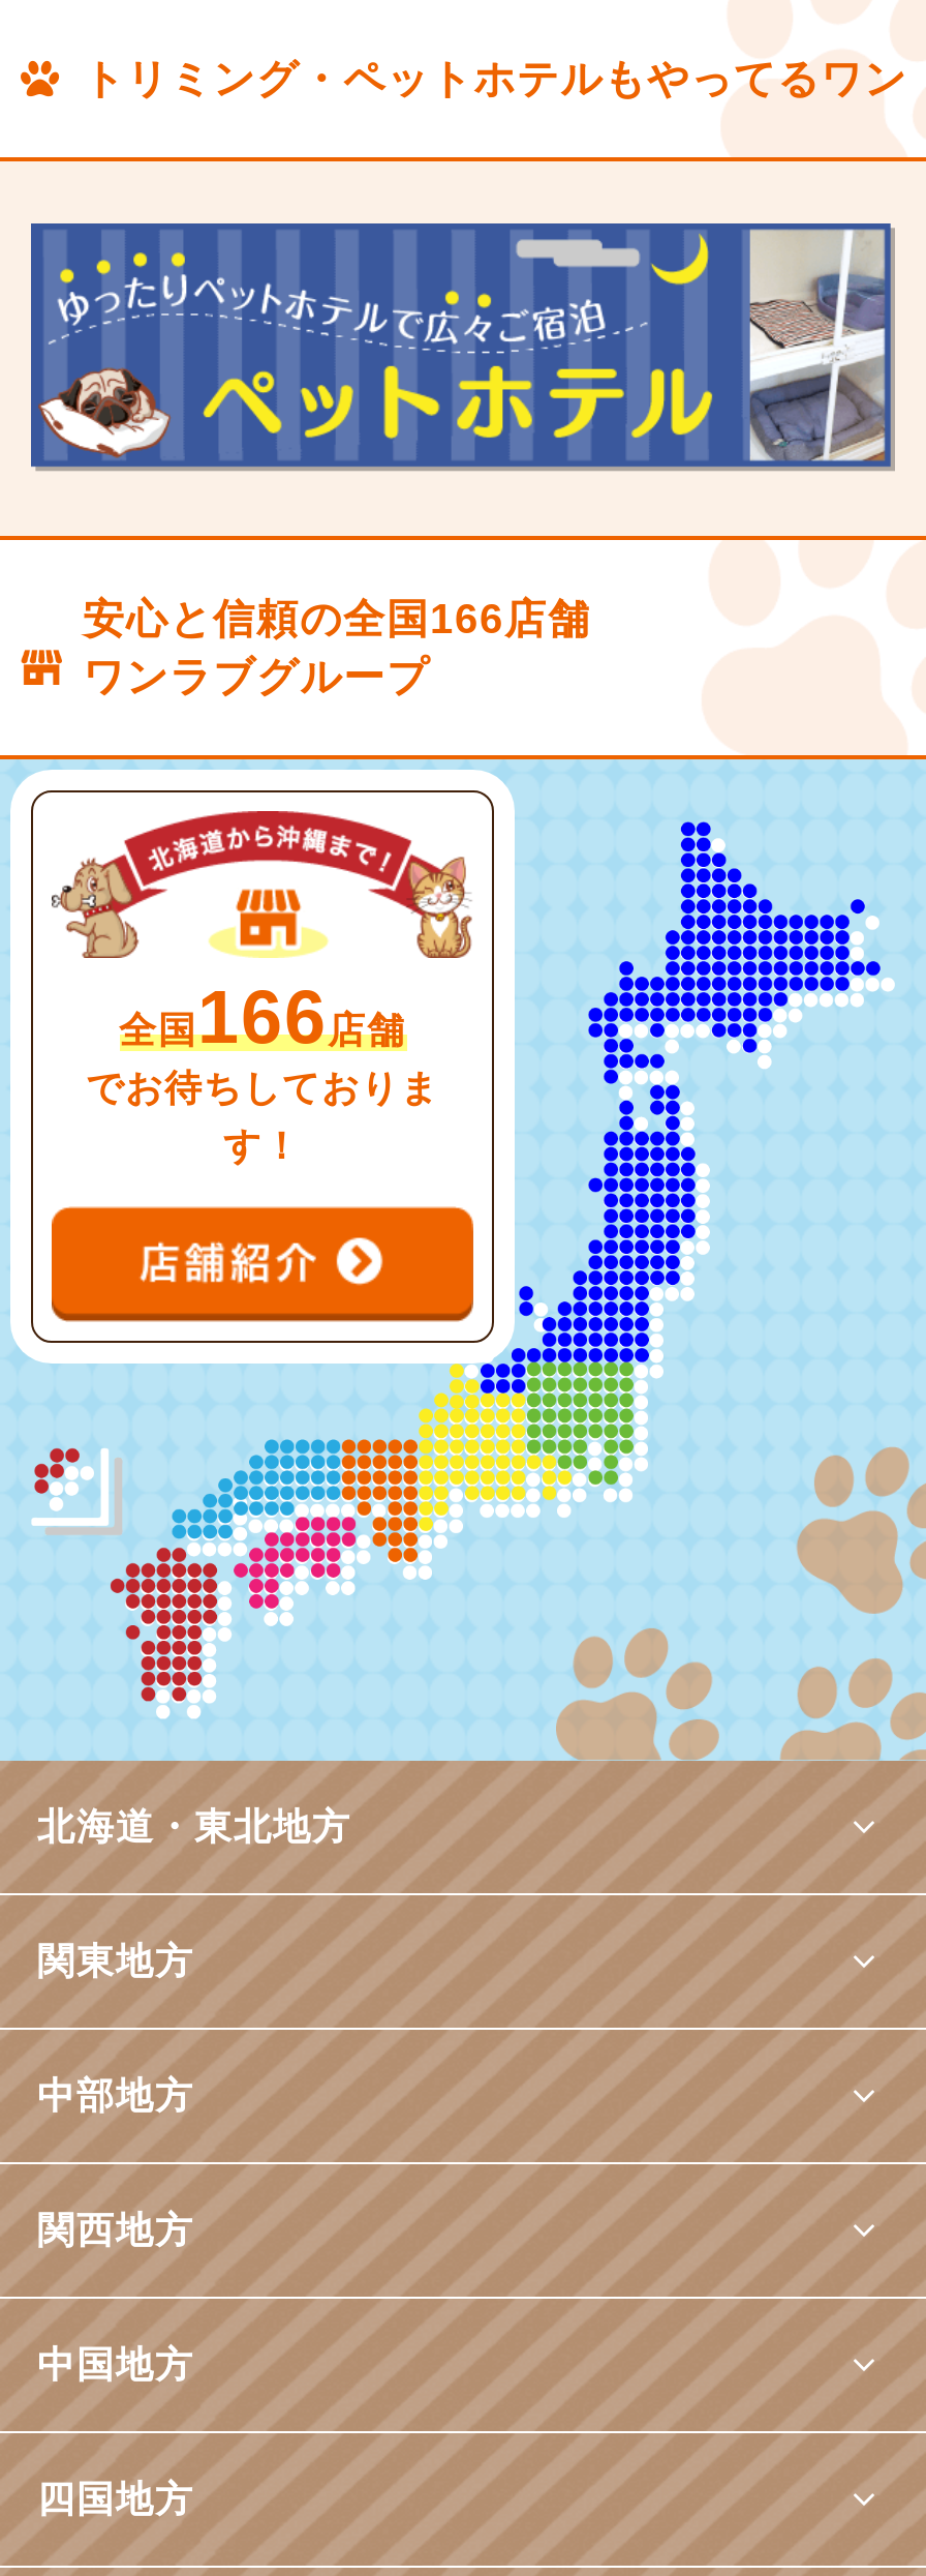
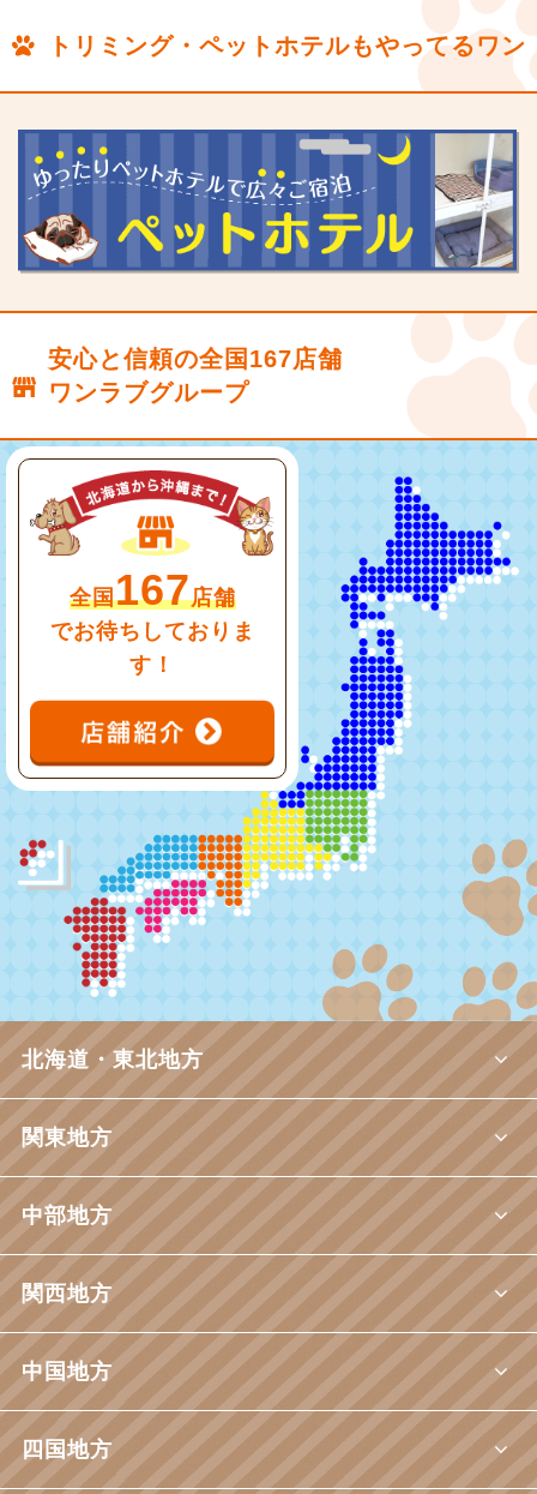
[83,597,591,642] 安心と信頼の全国166店舗 -> [48,346,343,372] 安心と信頼の全国167店舗
[119,977,406,1060] 全国166店舗 -> [69,567,236,615] 全国167店舗

